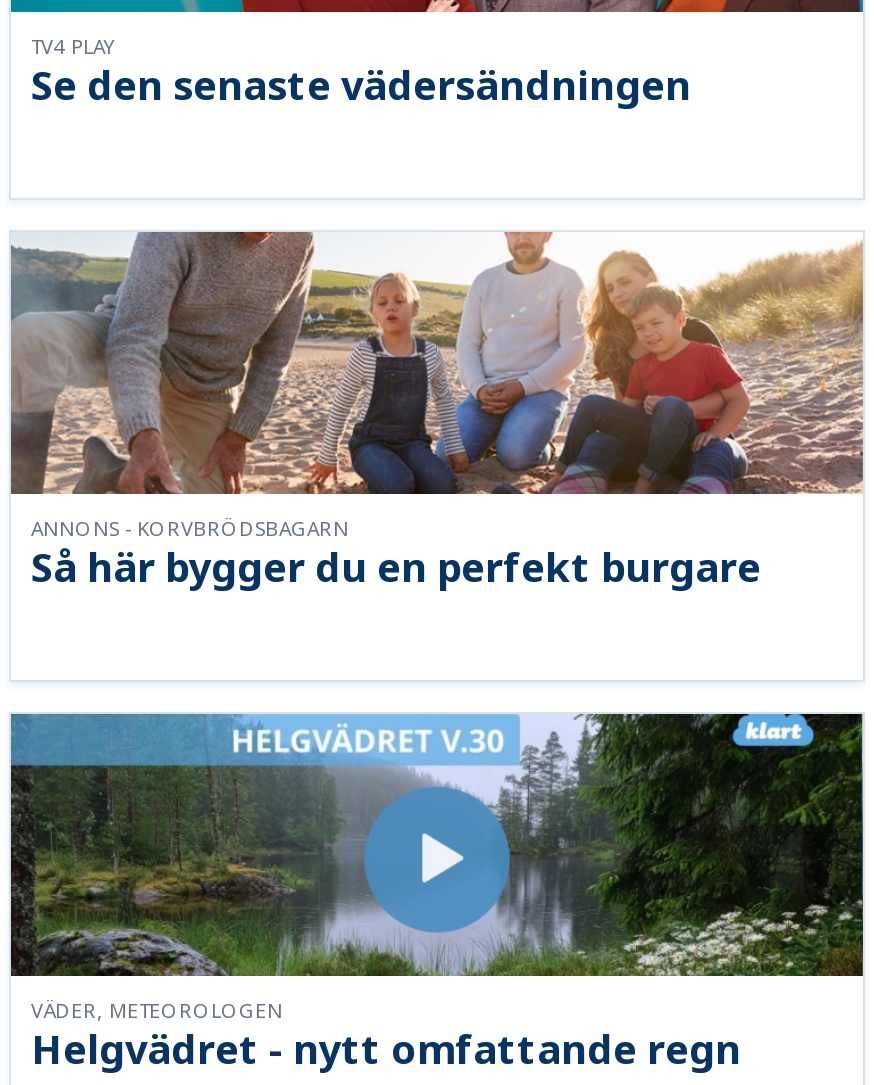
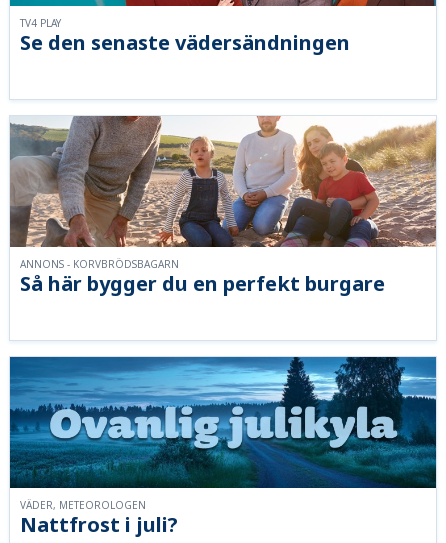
[9,712,865,1077] [image] | Helgvädret - nytt omfattande regn -> [9,356,437,538] [image] | Nattfrost i juli?

